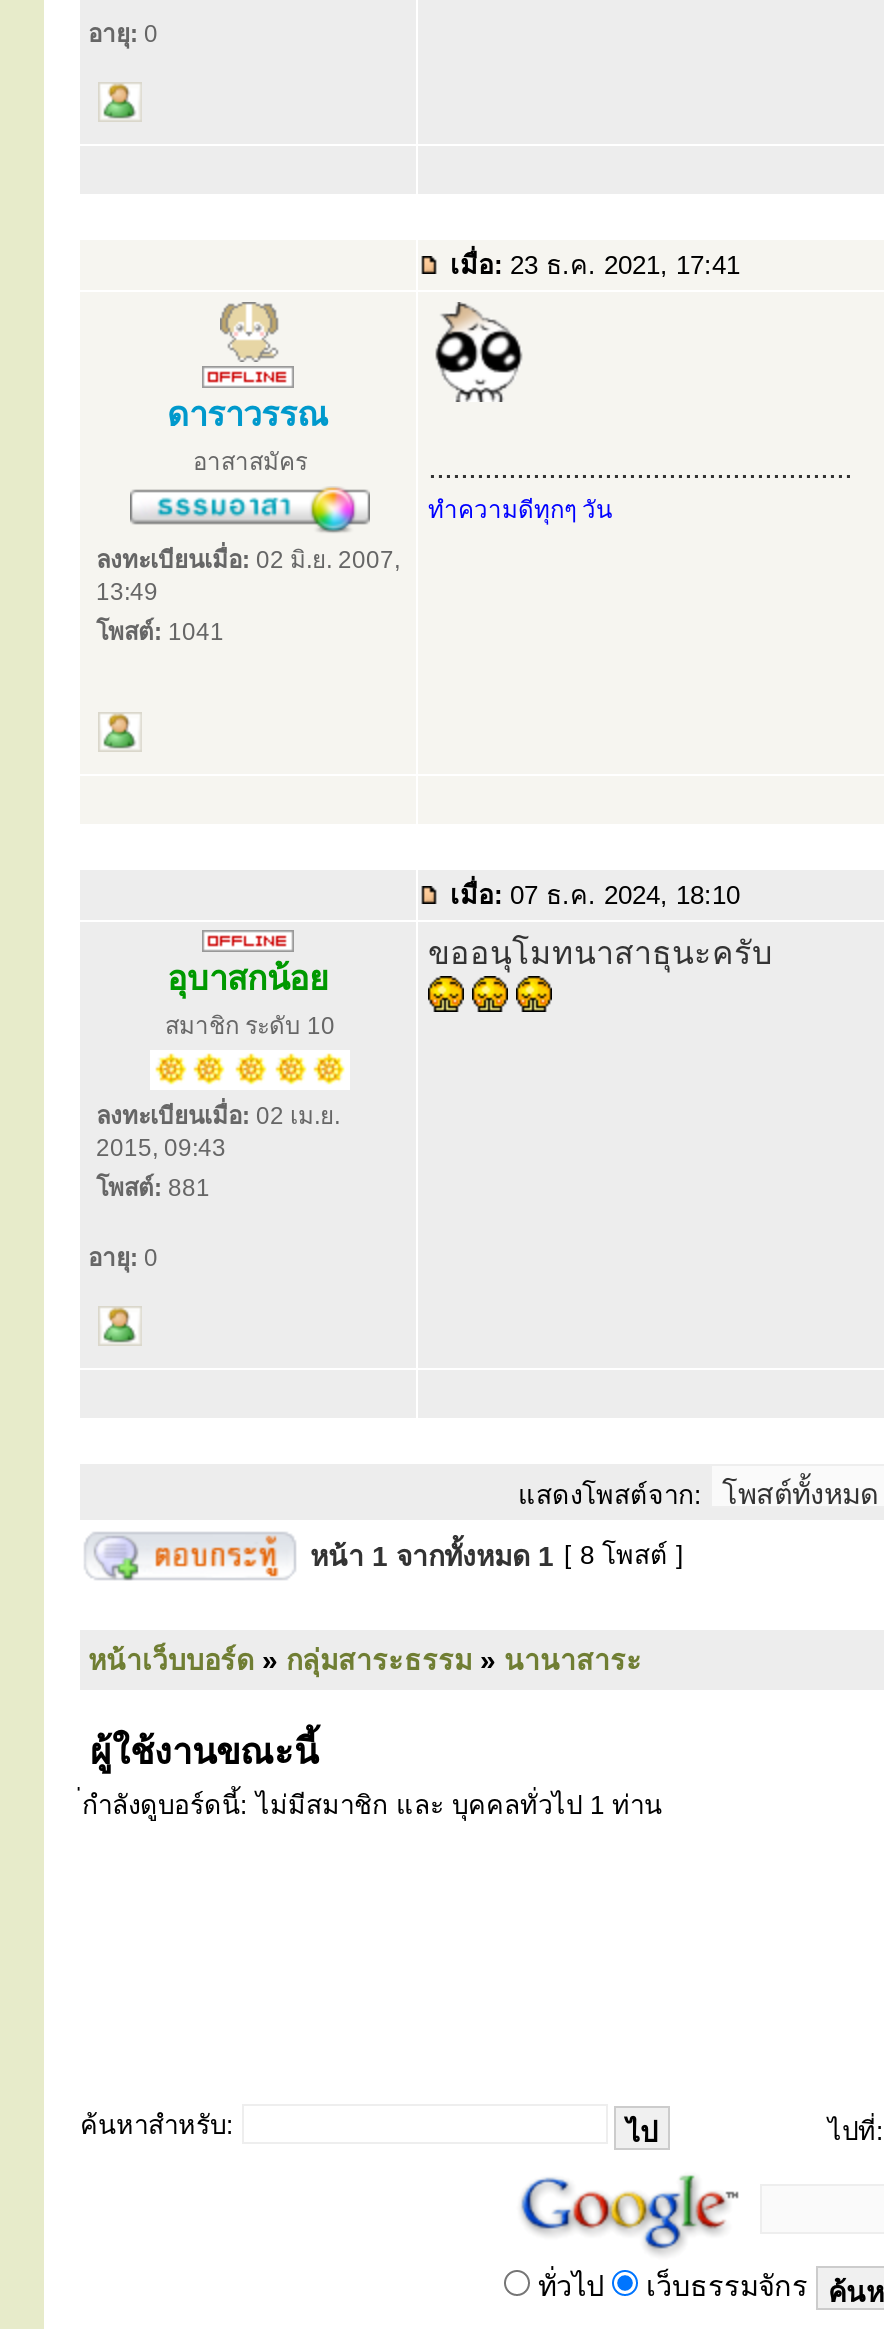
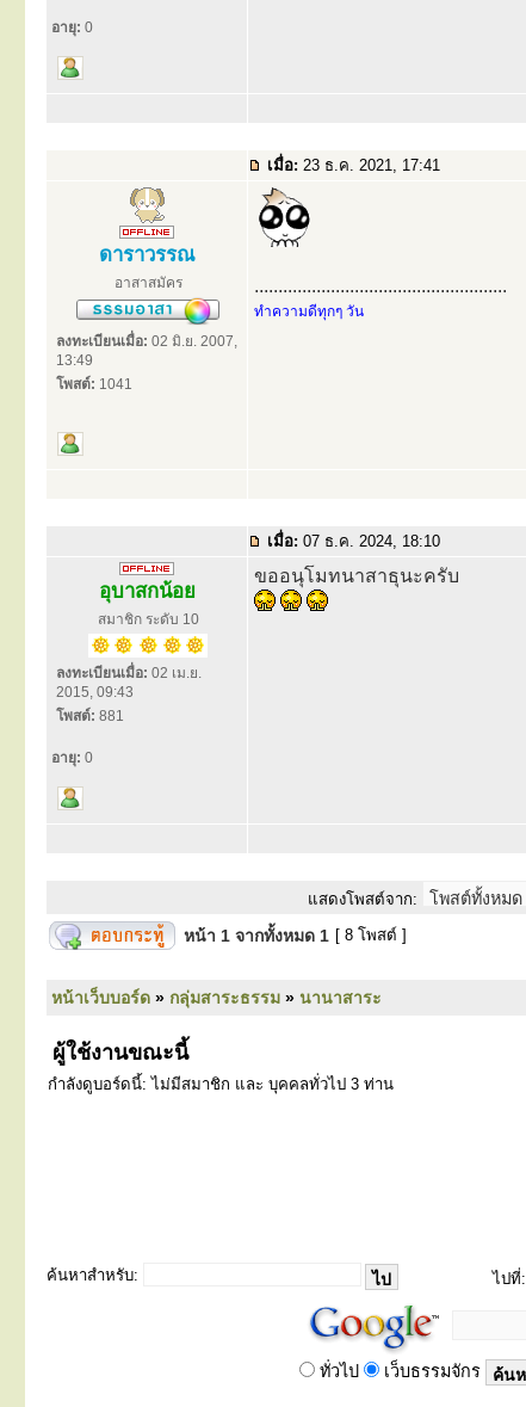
[82,1790,662,1820] ่กำลังดูบอร์ดนี้: ไม่มีสมาชิก และ บุคคลทั่วไป 1 ท่าน -> [48,1075,394,1093] กำลังดูบอร์ดนี้: ไม่มีสมาชิก และ บุคคลทั่วไป 3 ท่าน

